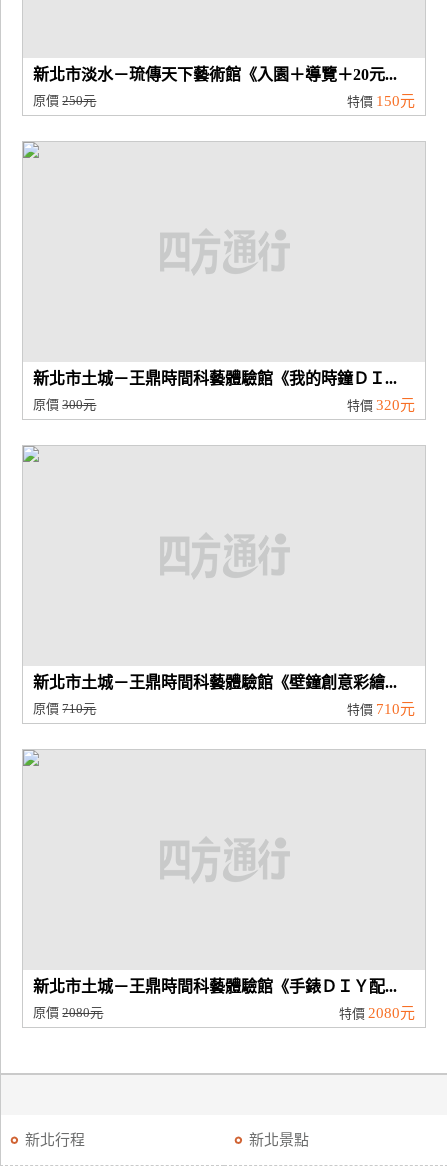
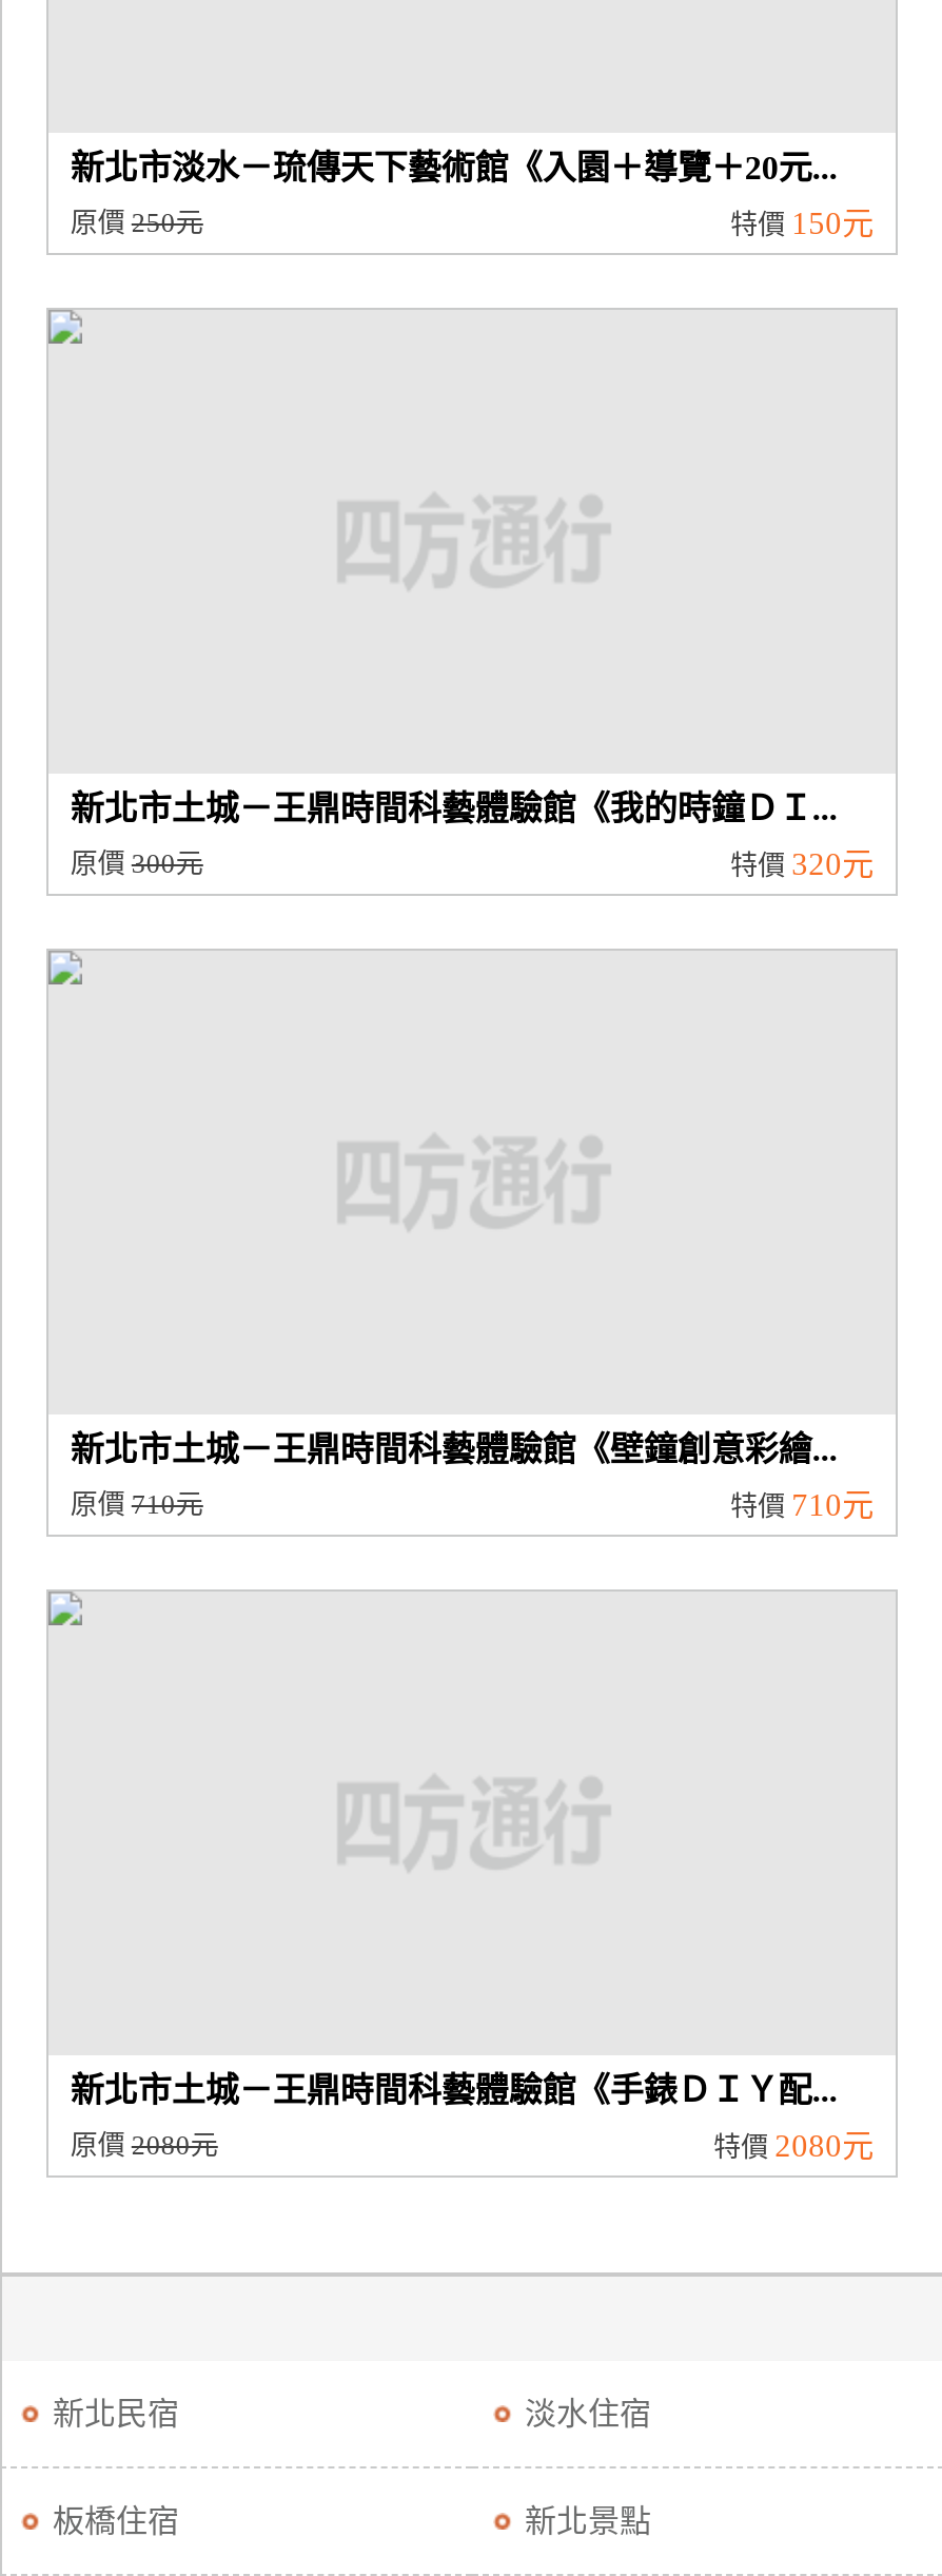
[25,1132,85,1148] 新北行程 -> [53,2397,651,2538] 新北民宿 | 淡水住宿 | 板橋住宿

